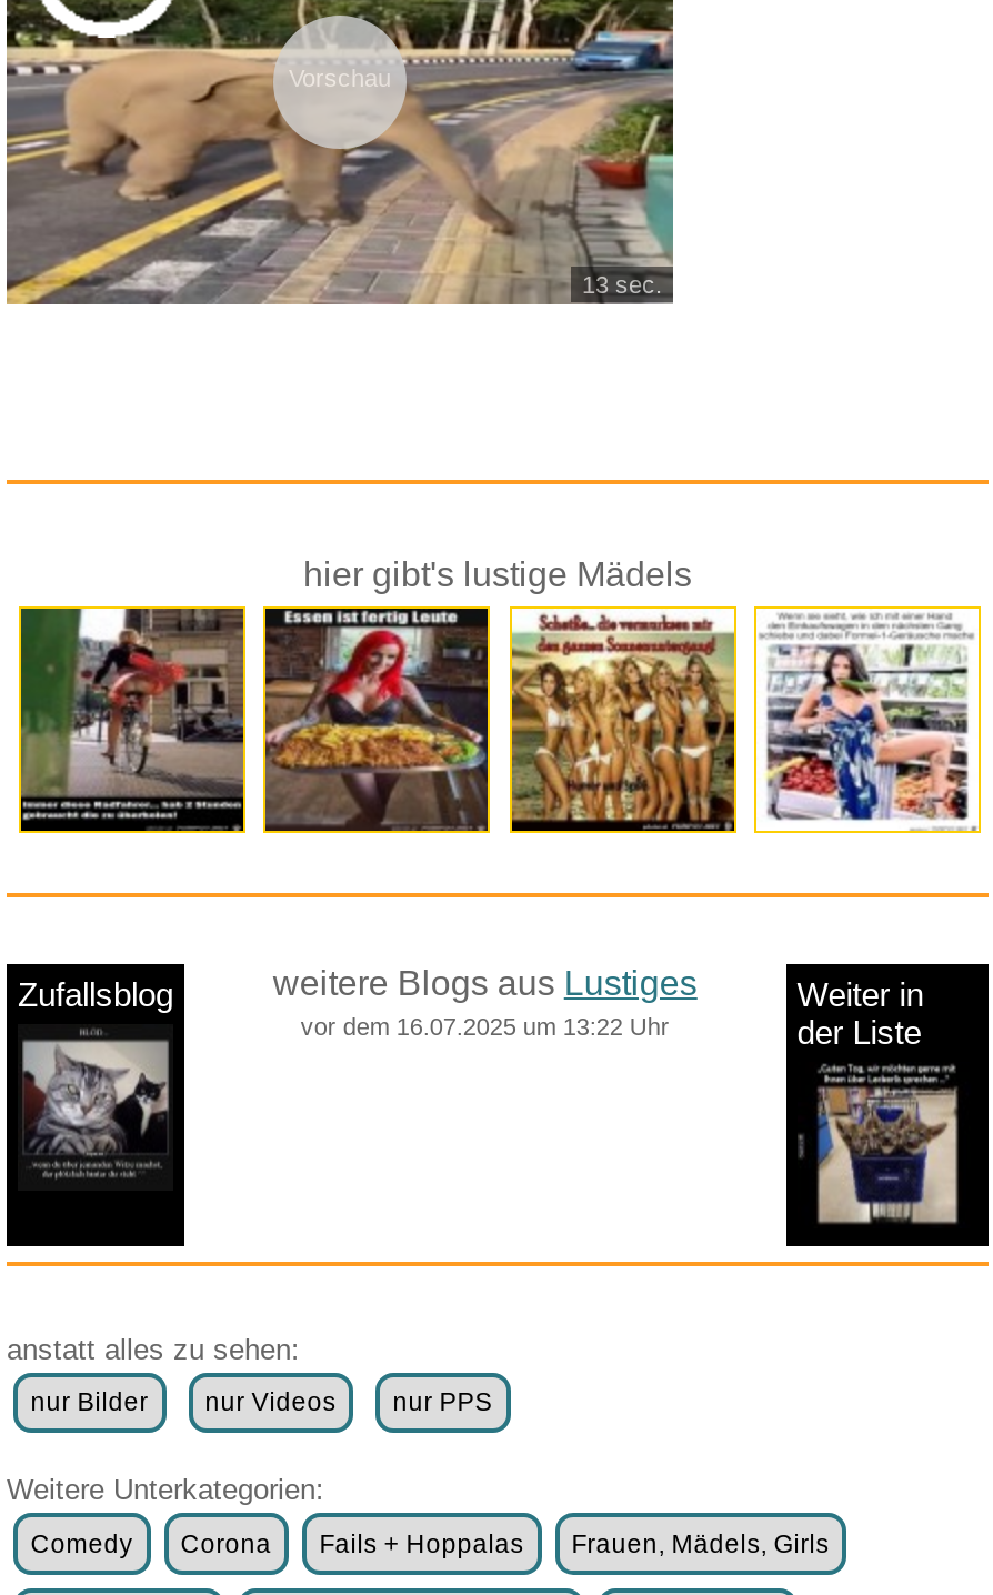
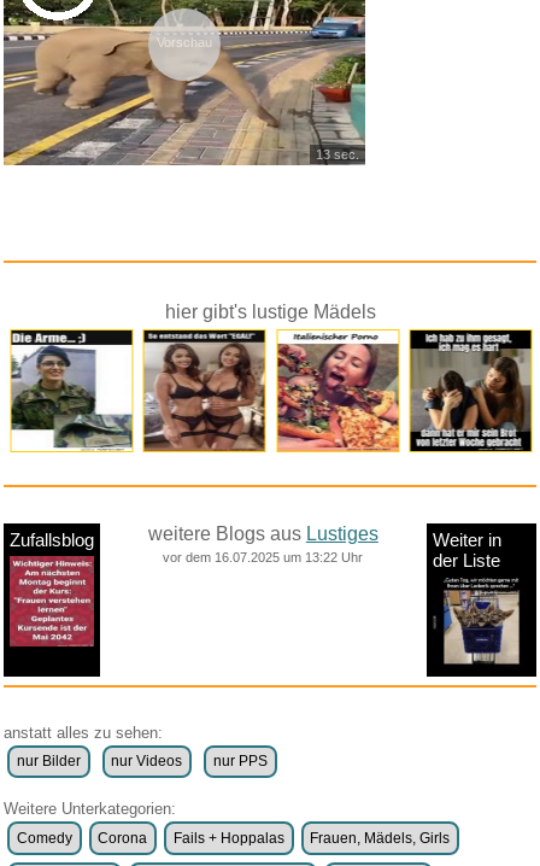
[18,606,247,833] [image] -> [10,329,134,452] [image]
[264,609,491,831] [image] -> [142,330,266,452] [image]
[509,615,738,833] [image] -> [276,333,400,452] [image]
[753,606,982,833] [image] -> [409,329,533,452] [image]
[18,1024,173,1191] [image] -> [8,555,95,648] [image]

